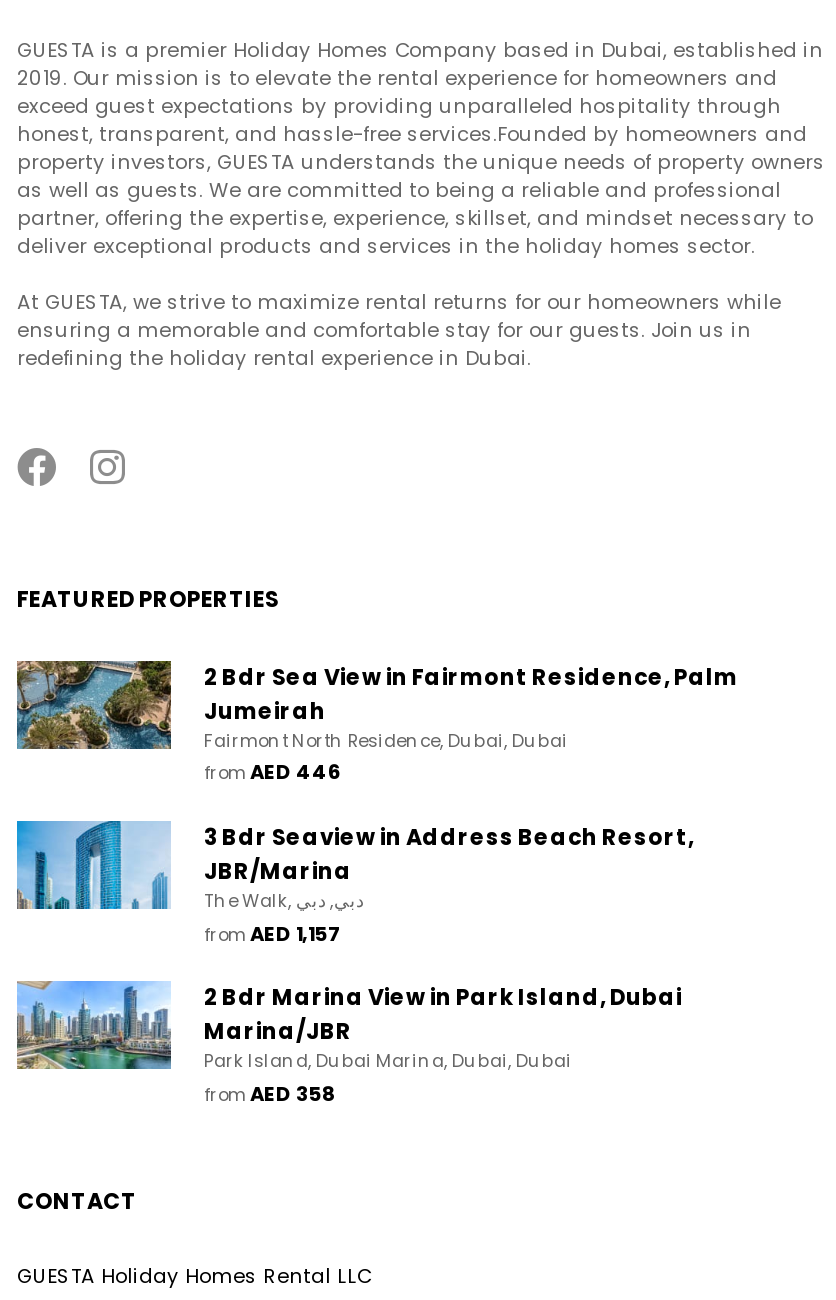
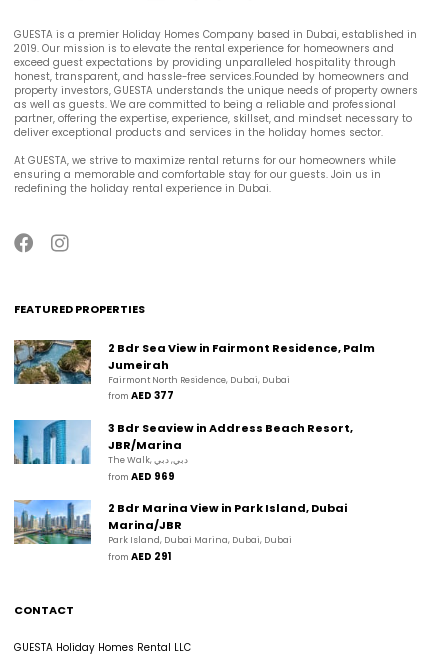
[204,760,342,786] from AED 446 -> [107,389,173,402] from AED 377
[204,920,342,946] from AED 1,157 -> [107,470,174,483] from AED 969
[204,1081,336,1107] from AED 358 -> [107,550,170,563] from AED 291

